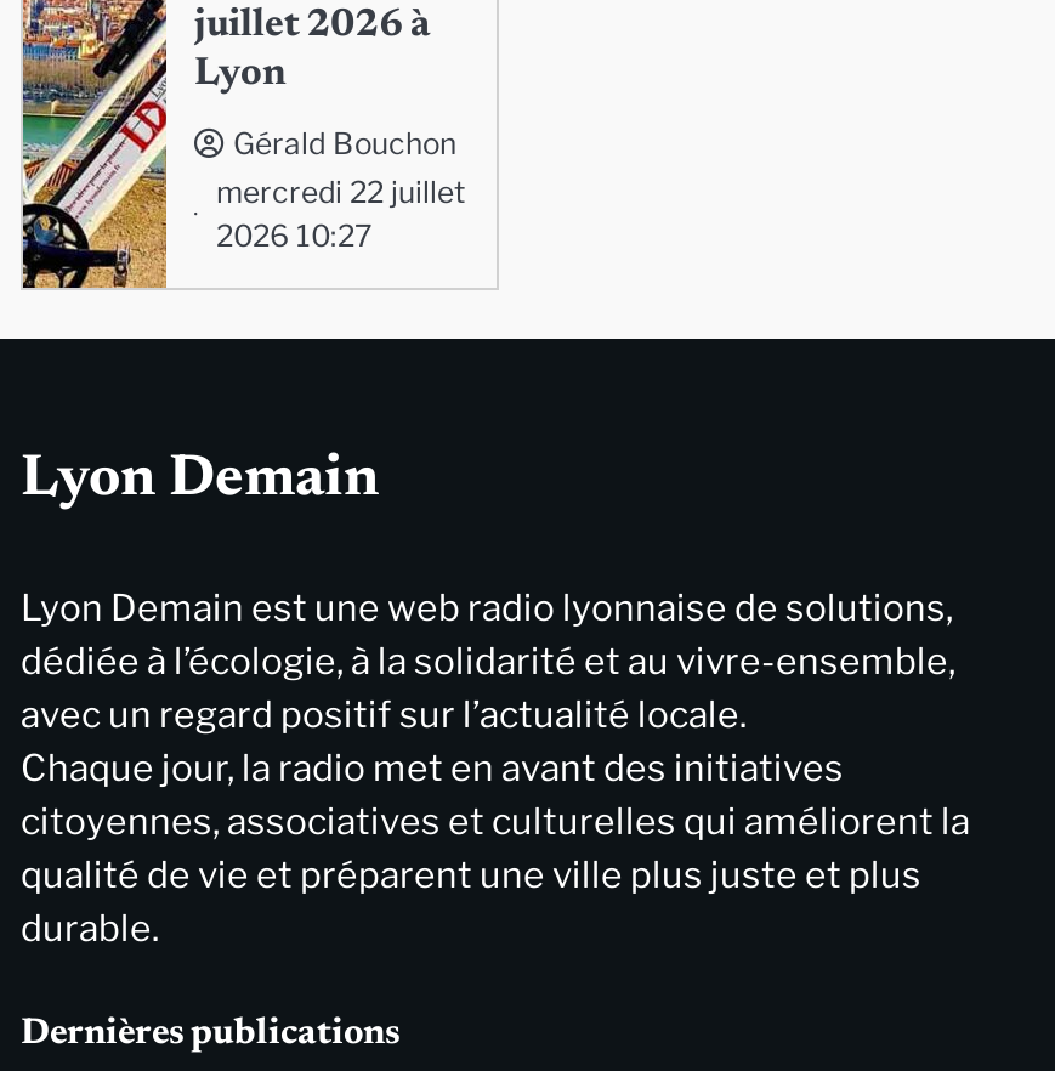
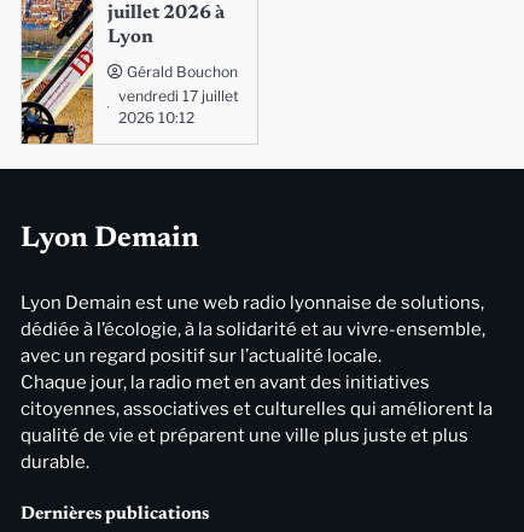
[216,174,466,210] mercredi 22 juillet -> [118,86,238,104] vendredi 17 juillet
[216,218,371,254] 2026 10:27 -> [118,108,194,126] 2026 10:12

